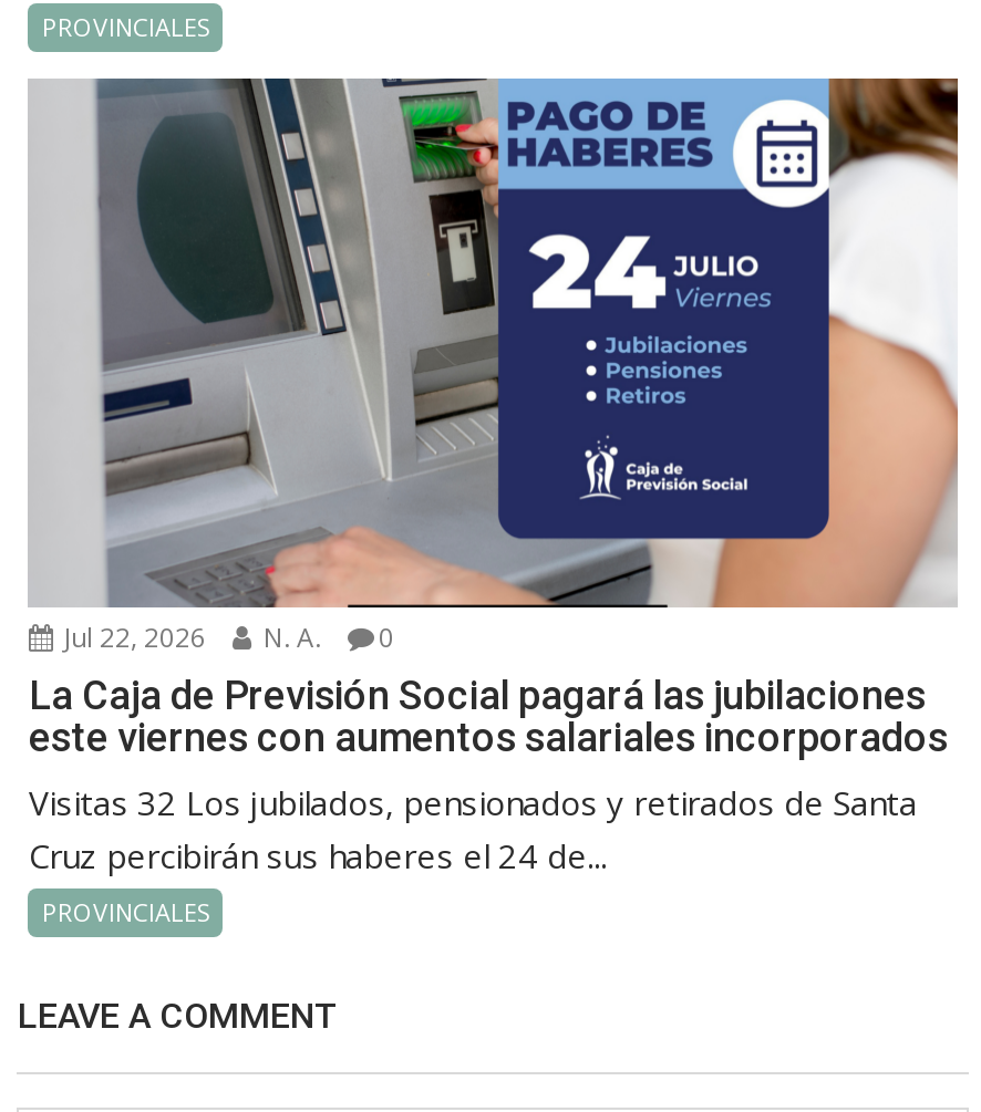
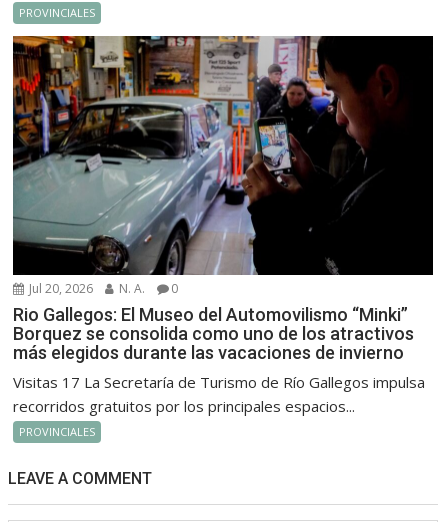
[28,76,960,657] [image] | Jul 22, 2026 N. A. 0 -> [12,35,434,297] [image] | Jul 20, 2026 N. A. 0
[29,672,948,878] La Caja de Previsión Social pagará las jubilaciones | este viernes con aumentos salariales incorporados | Visitas 32 Los jubilados, pensionados y retirados de Santa | Cruz percibirán sus haberes el 24 de... -> [13,304,425,416] Rio Gallegos: El Museo del Automovilismo “Minki” | Borquez se consolida como uno de los atractivos | más elegidos durante las vacaciones de invierno | Visitas 17 La Secretaría de Turismo de Río Gallegos impulsa | recorridos gratuitos por los principales espacios...

